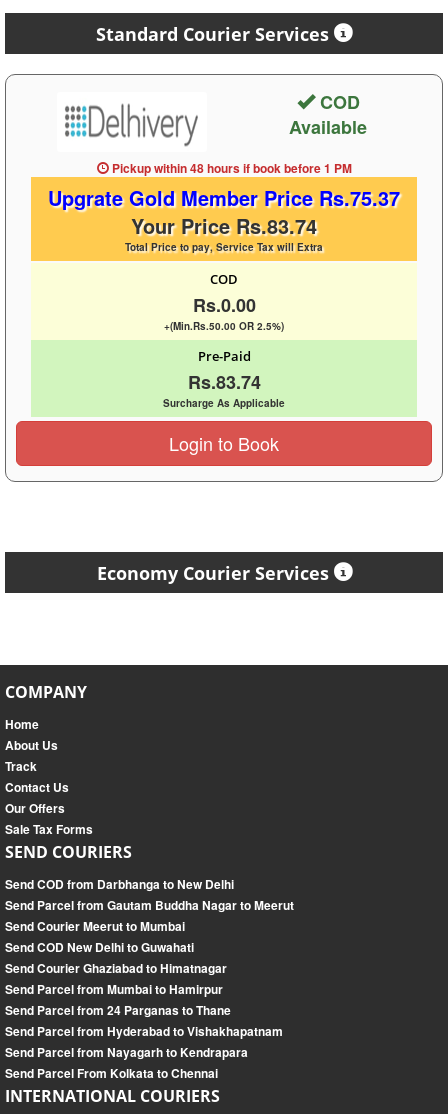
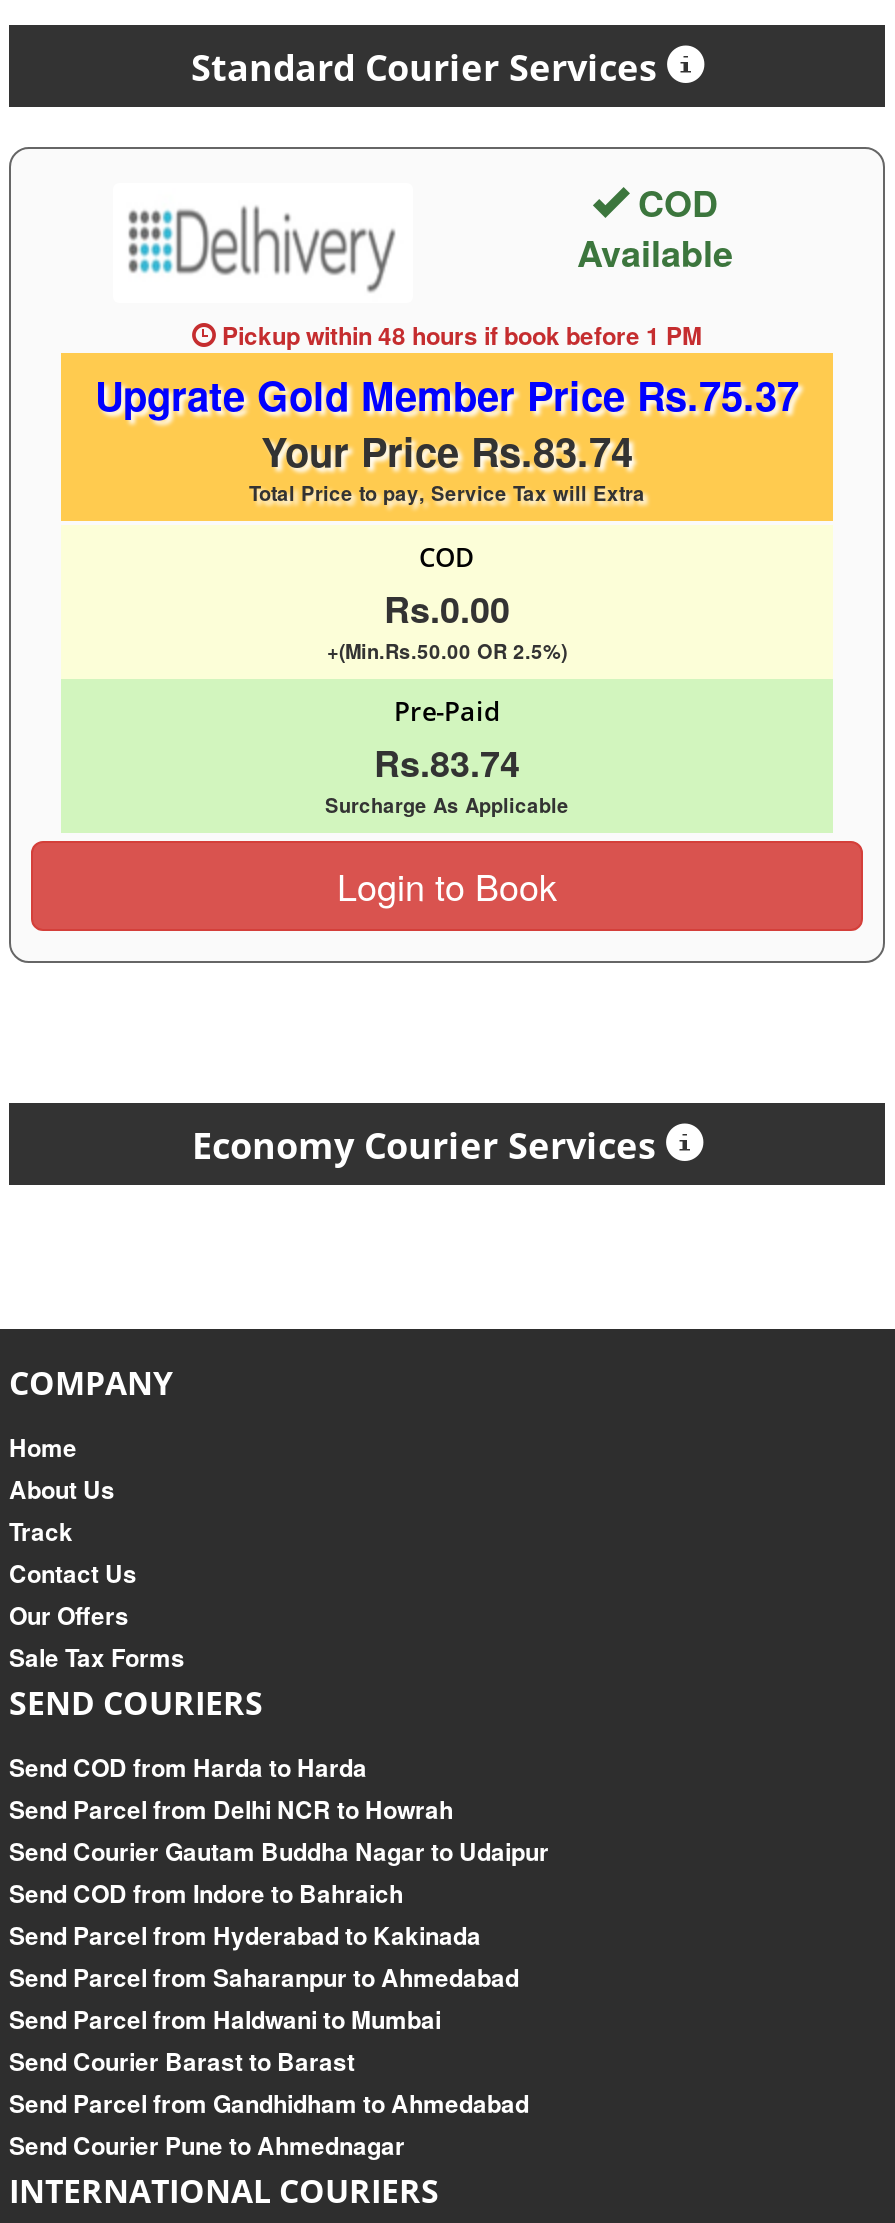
[5,875,294,1082] Send COD from Darbhanga to New Delhi | Send Parcel from Gautam Buddha Nagar to Meerut | Send Courier Meerut to Mumbai | Send COD New Delhi to Guwahati | Send Courier Ghaziabad to Himatnagar | Send Parcel from Mumbai to Hamirpur | Send Parcel from 24 Parganas to Thane | Send Parcel from Hyderabad to Vishakhapatnam | Send Parcel from Nayagarh to Kendrapara | Send Parcel From Kolkata to Chennai -> [9,1750,549,2164] Send COD from Harda to Harda | Send Parcel from Delhi NCR to Howrah | Send Courier Gautam Buddha Nagar to Udaipur | Send COD from Indore to Bahraich | Send Parcel from Hyderabad to Kakinada | Send Parcel from Saharanpur to Ahmedabad | Send Parcel from Haldwani to Mumbai | Send Courier Barast to Barast | Send Parcel from Gandhidham to Ahmedabad | Send Courier Pune to Ahmednagar

